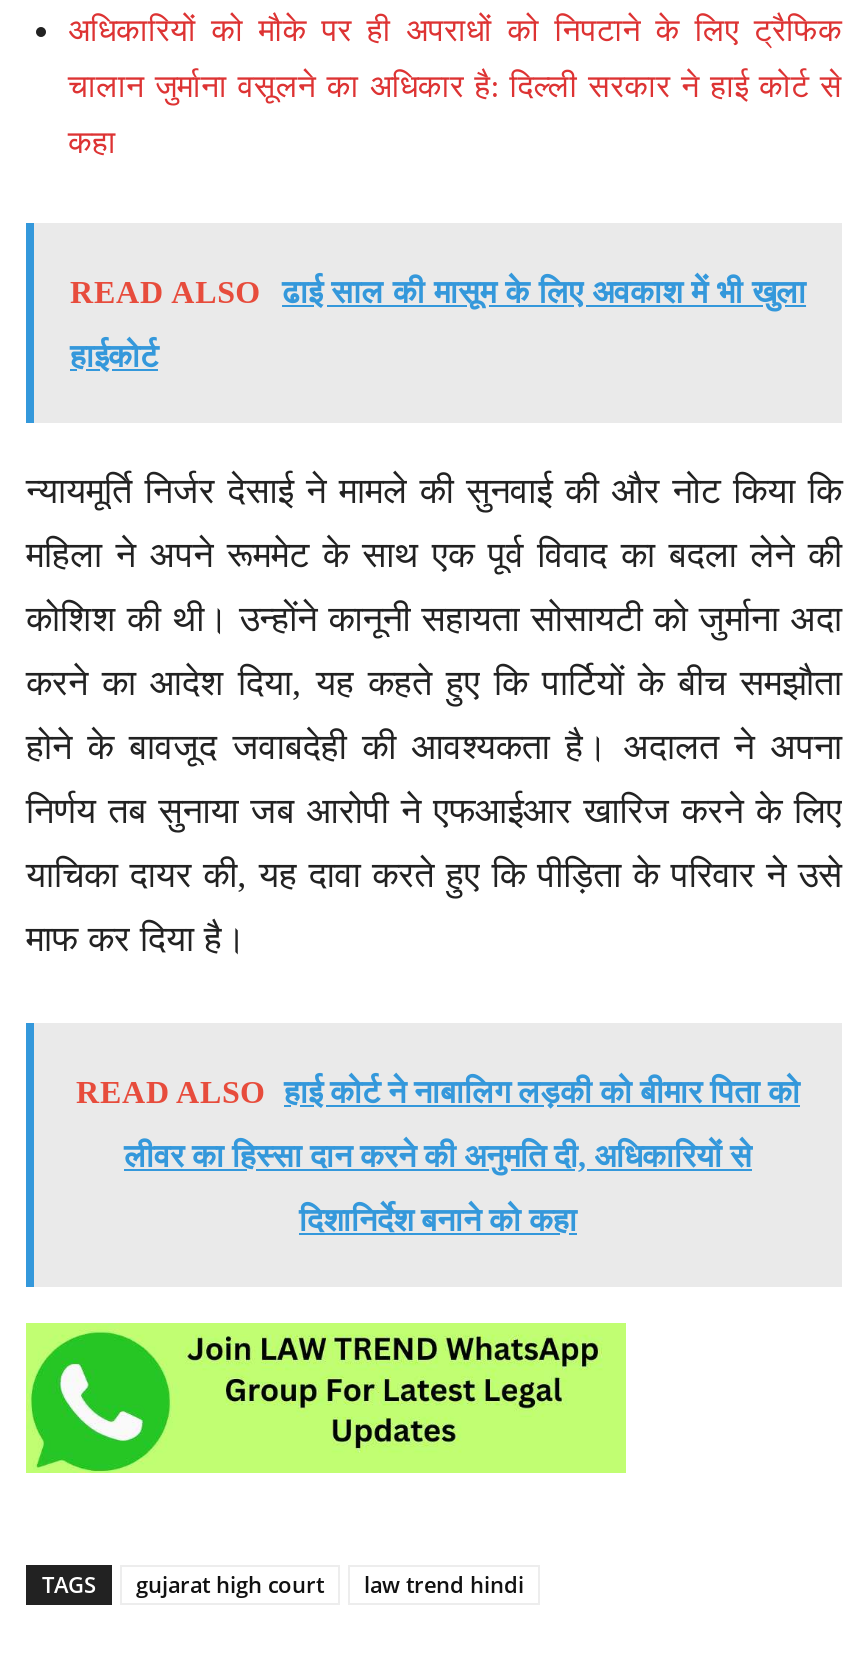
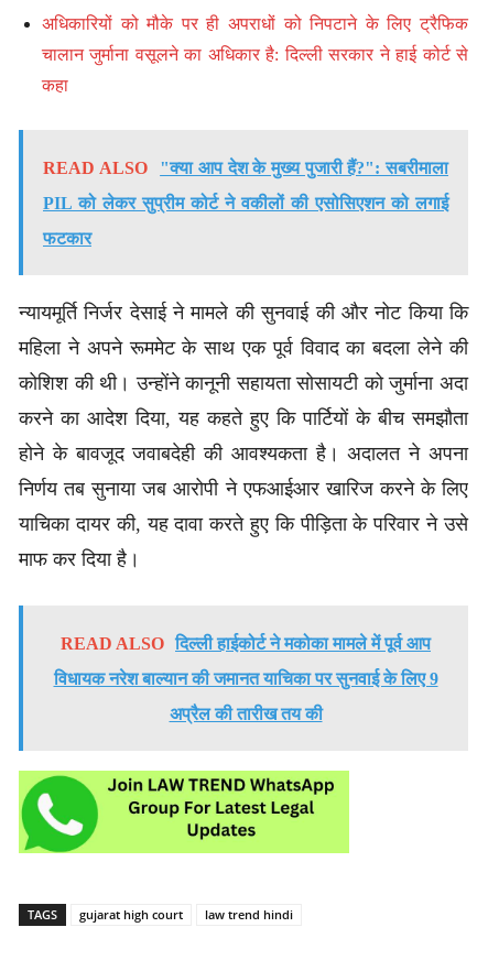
[70,275,806,373] ढाई साल की मासूम के लिए अवकाश में भी खुला | हाईकोर्ट -> [43,158,448,247] "क्या आप देश के मुख्य पुजारी हैं?": सबरीमाला | PIL को लेकर सुप्रीम कोर्ट ने वकीलों की एसोसिएशन को लगाई | फटकार
[76,1075,800,1109] READ ALSO हाई कोर्ट ने नाबालिग लड़की को बीमार पिता को -> [61,634,431,653] READ ALSO दिल्ली हाईकोर्ट ने मकोका मामले में पूर्व आप
[124,1139,752,1173] लीवर का हिस्सा दान करने की अनुमति दी, अधिकारियों से -> [53,669,438,688] विधायक नरेश बाल्यान की जमानत याचिका पर सुनवाई के लिए 9
[299,1203,577,1237] दिशानिर्देश बनाने को कहा -> [169,704,322,723] अप्रैल की तारीख तय की

